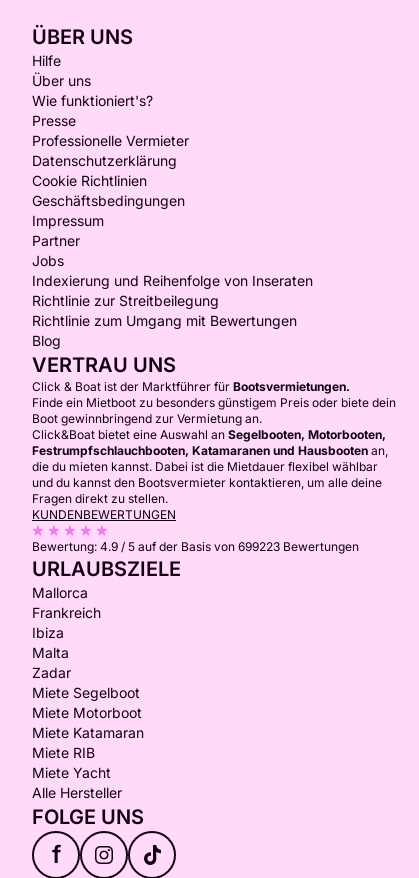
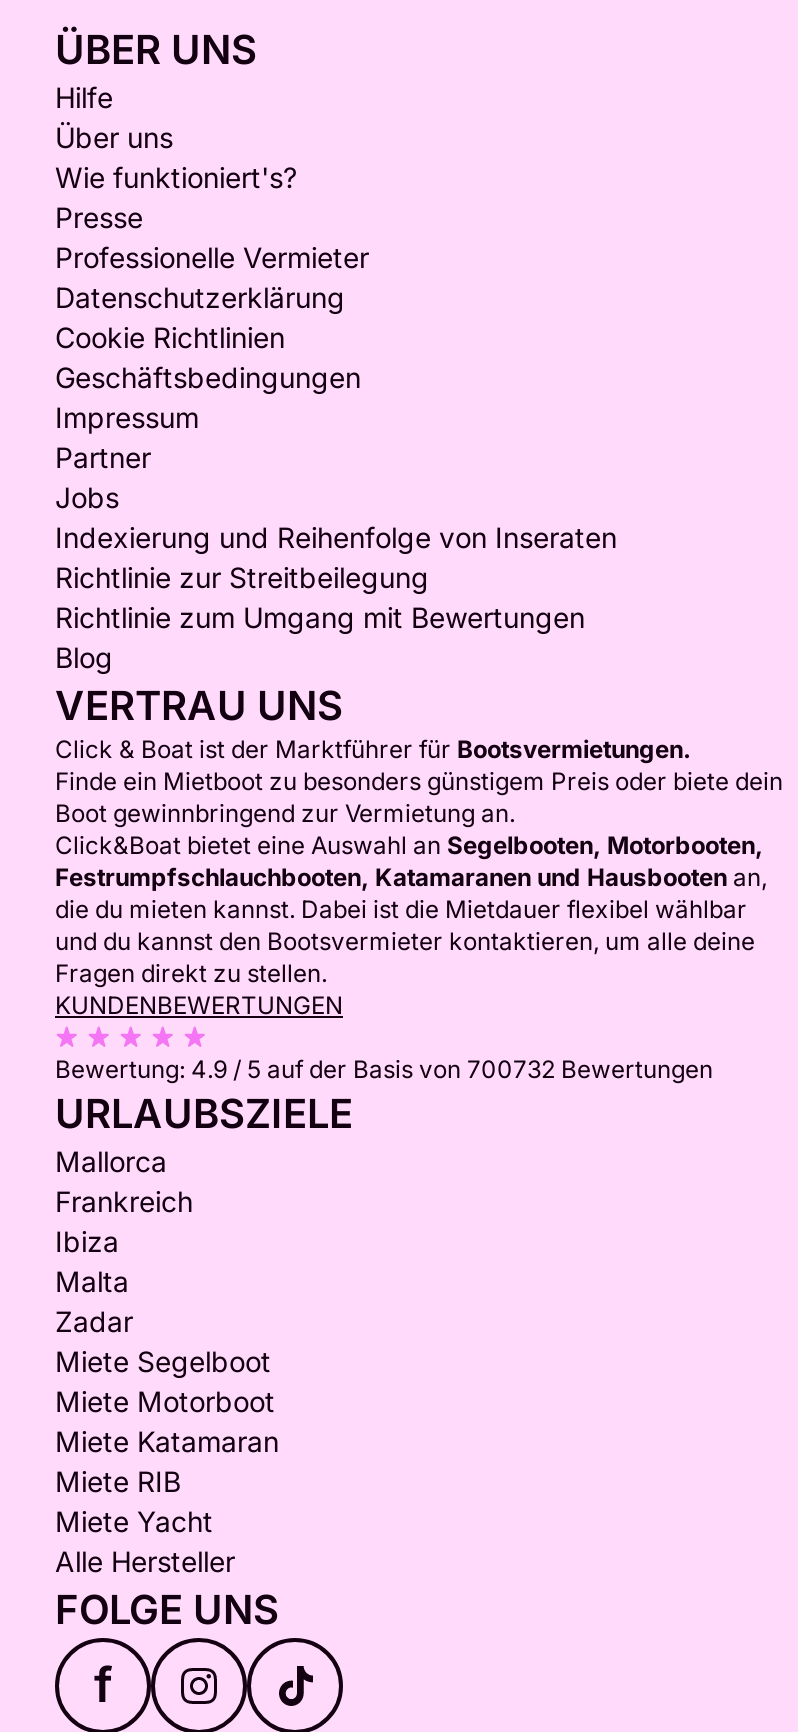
[32,539,359,554] Bewertung: 4.9 / 5 auf der Basis von 699223 Bewertungen -> [55,1054,713,1084] Bewertung: 4.9 / 5 auf der Basis von 700732 Bewertungen

